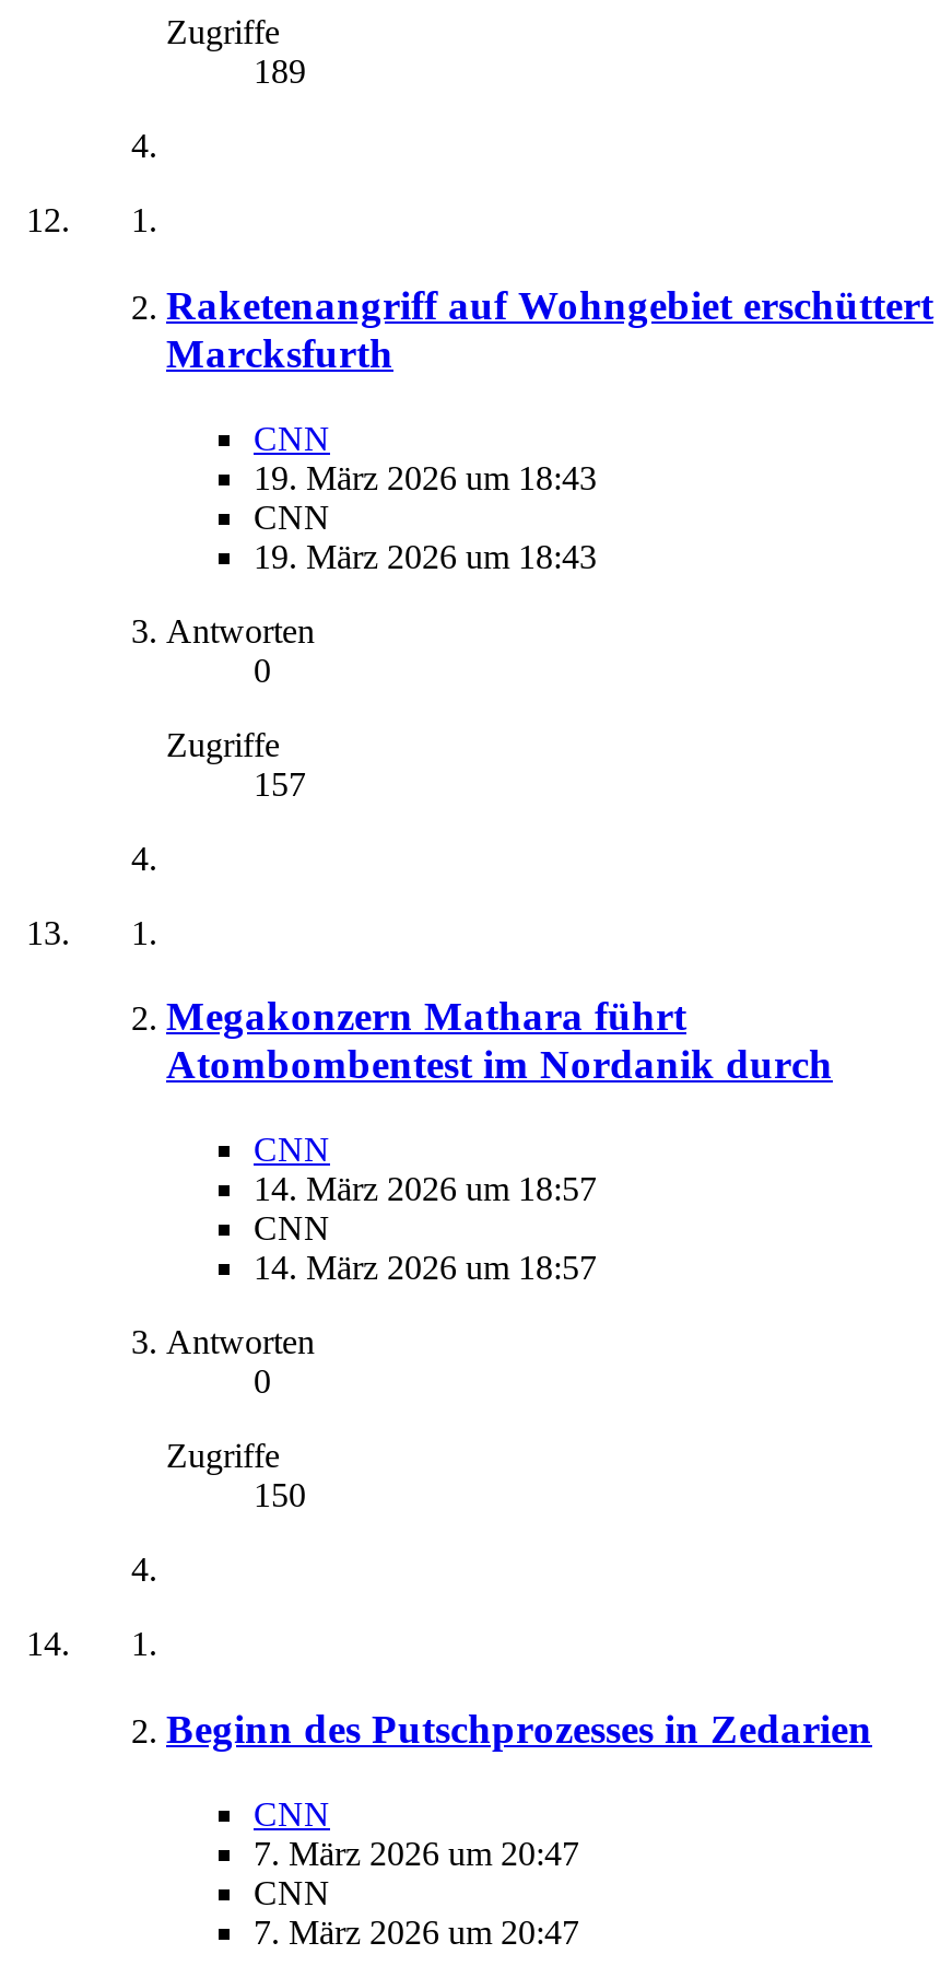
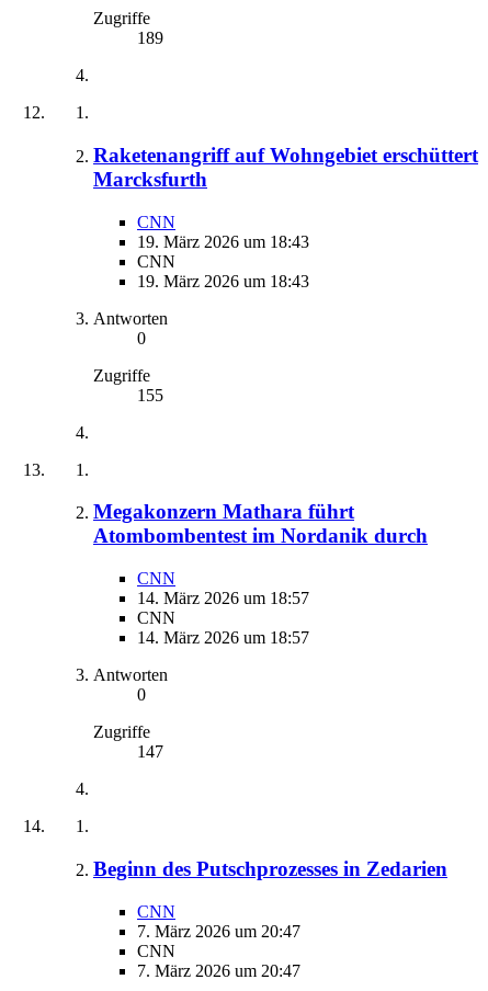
[254,765,306,802] 157 -> [137,385,163,404] 155
[254,1476,306,1514] 150 -> [137,742,163,761] 147

